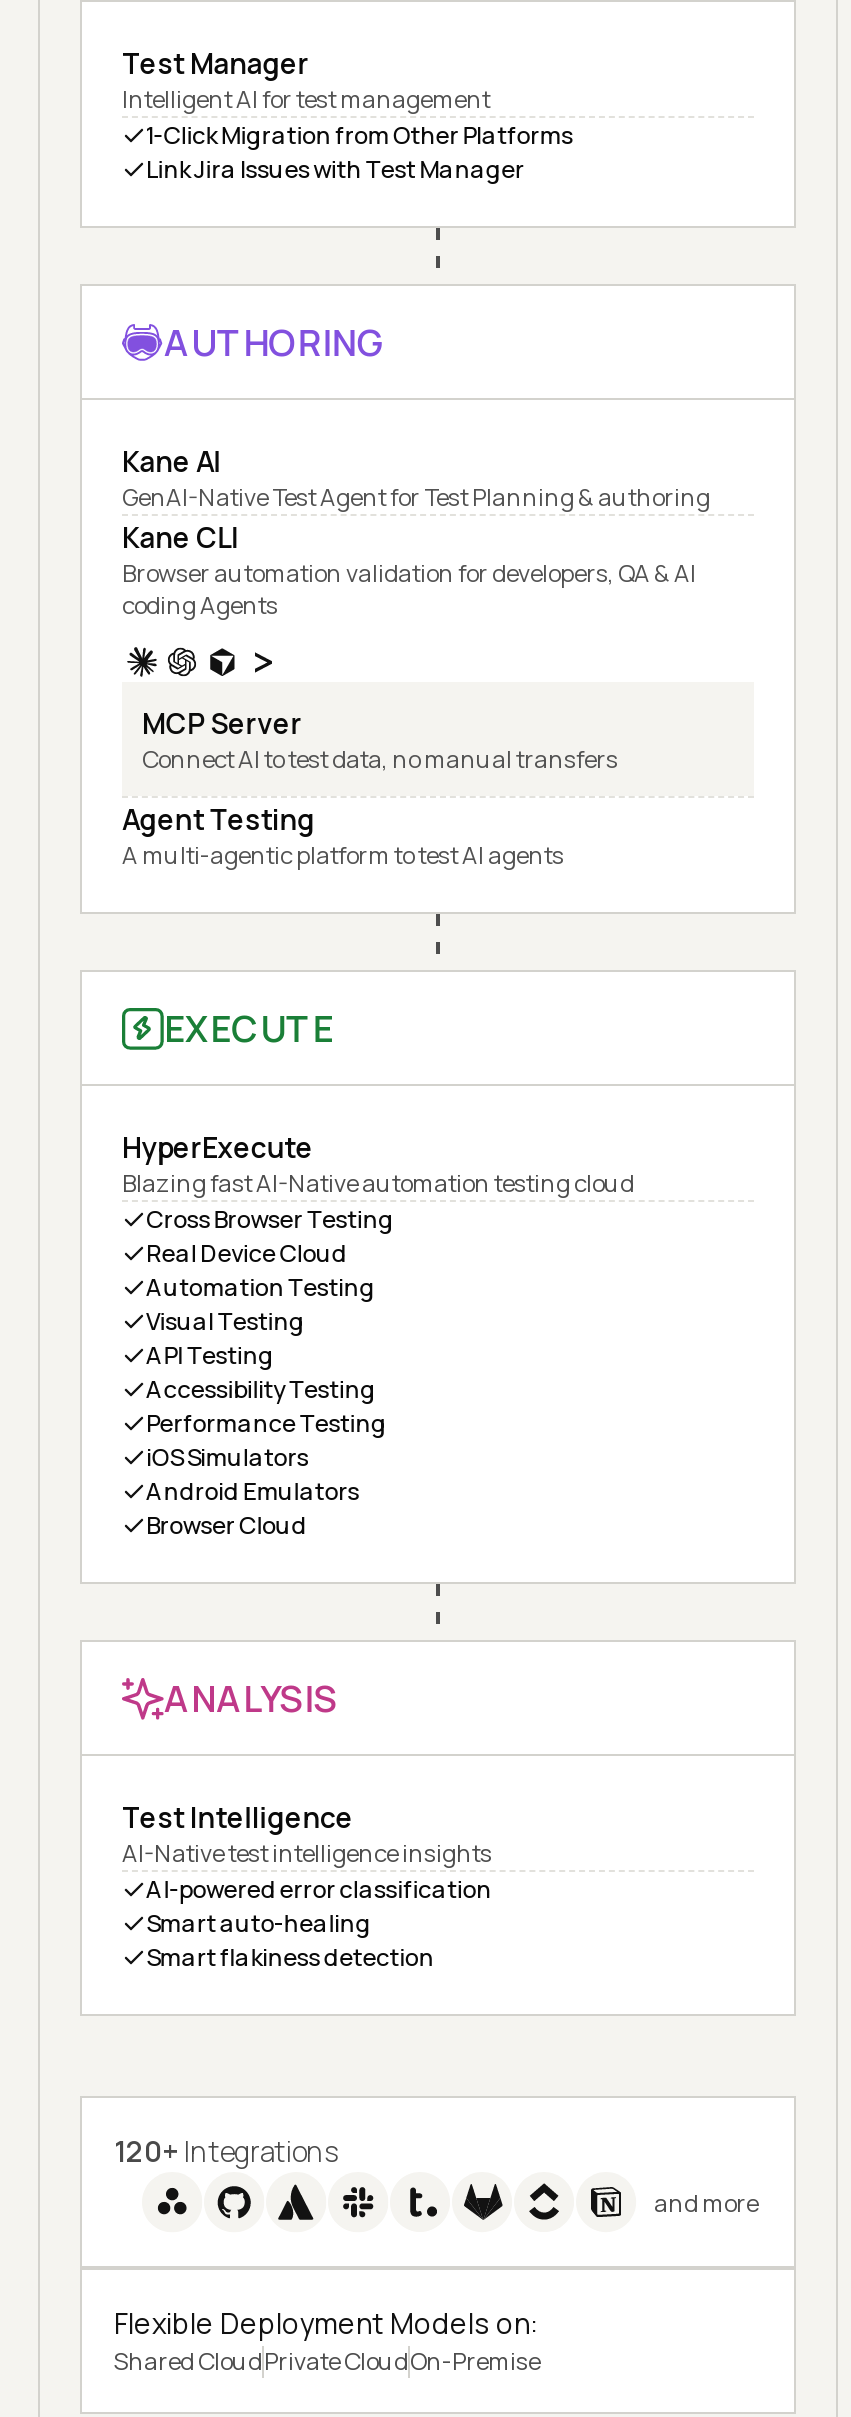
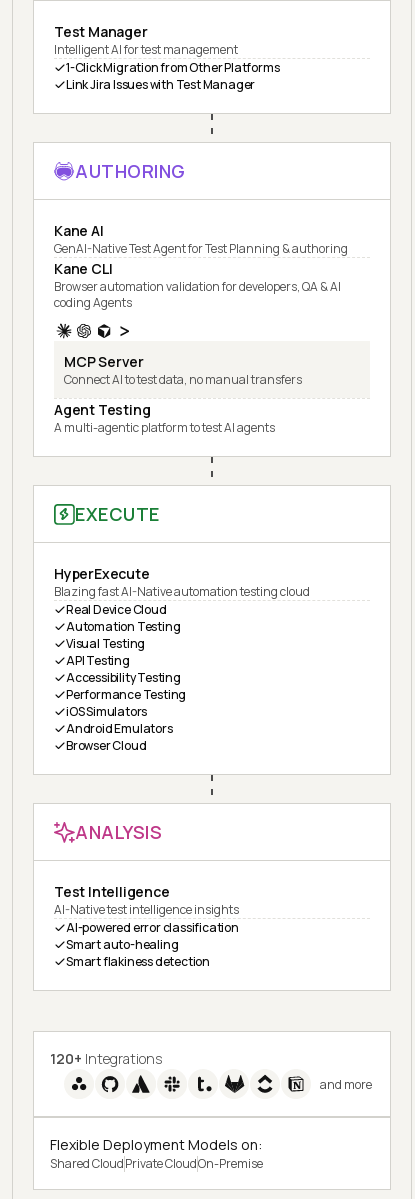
[146,1202,394,1236] Cross Browser Testing -> none

